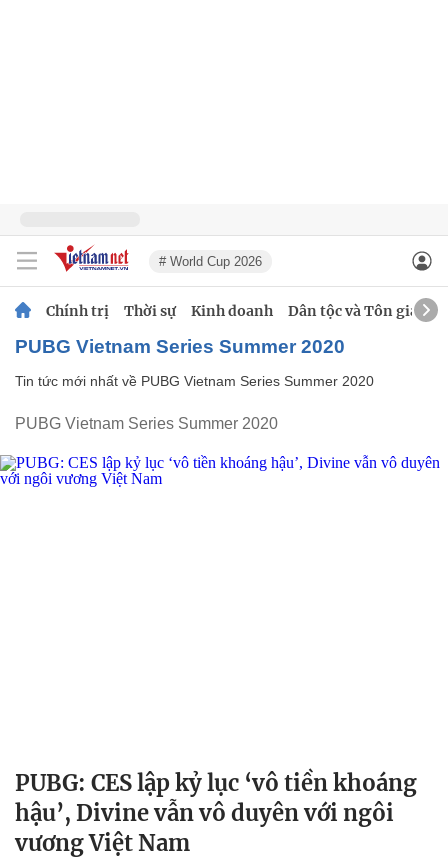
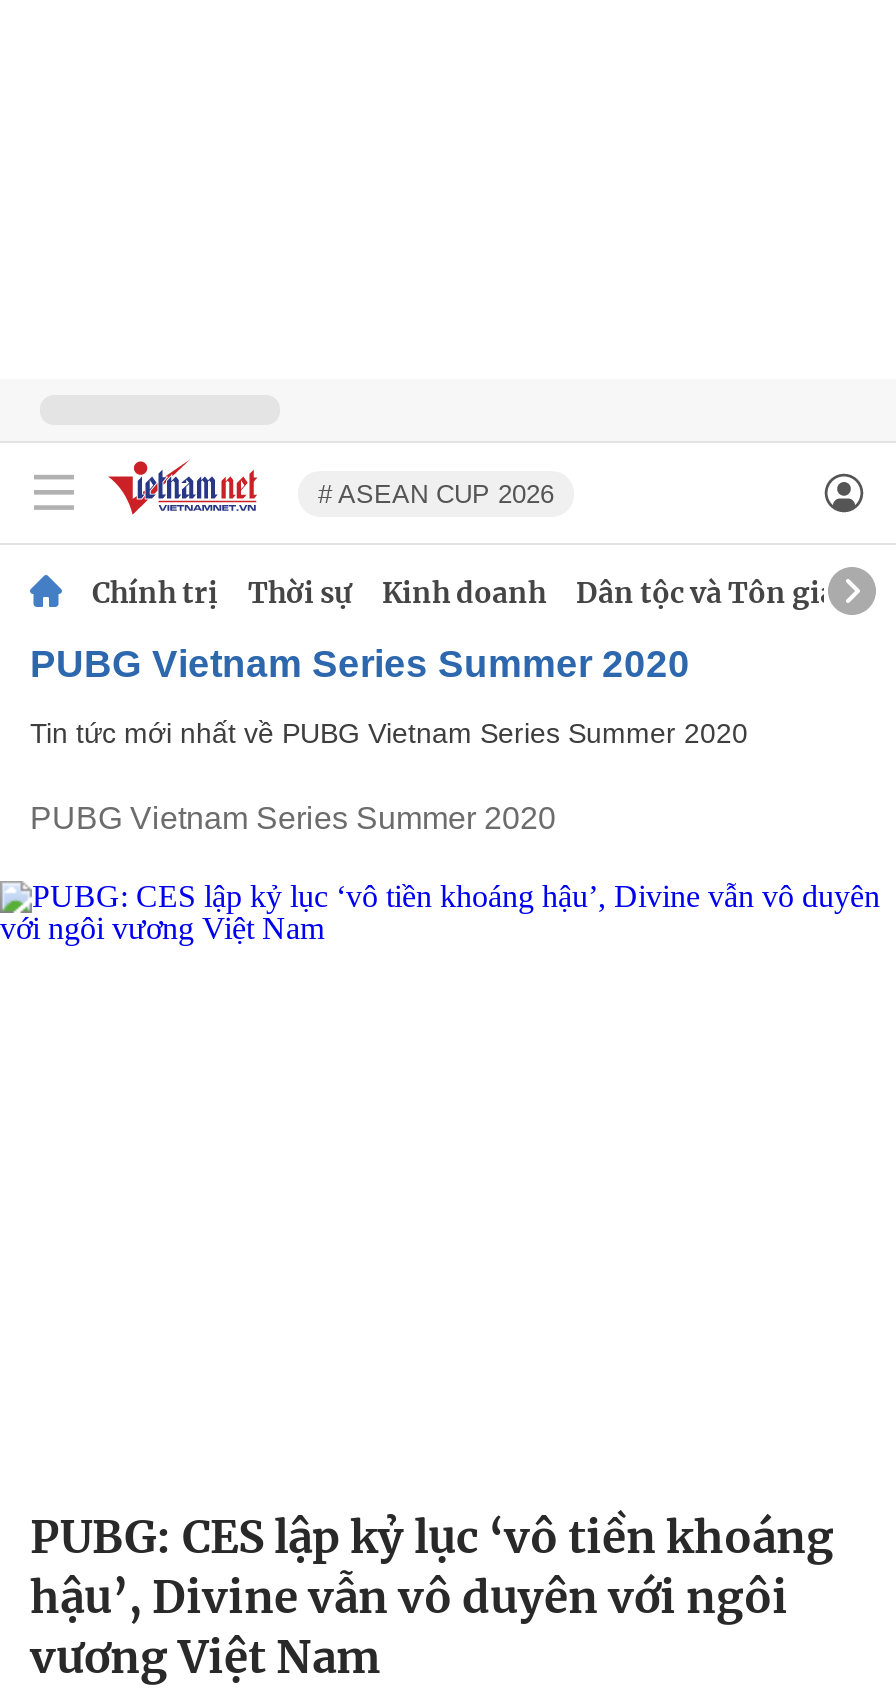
[159,253,262,268] # World Cup 2026 -> [318,478,554,508] # ASEAN CUP 2026

